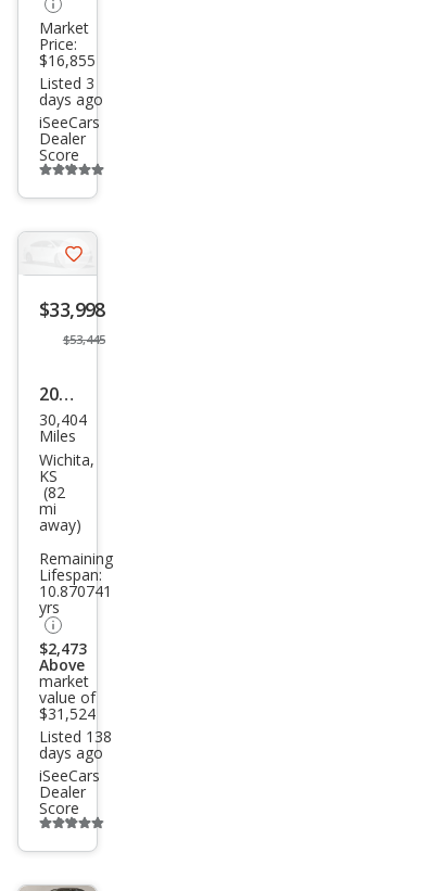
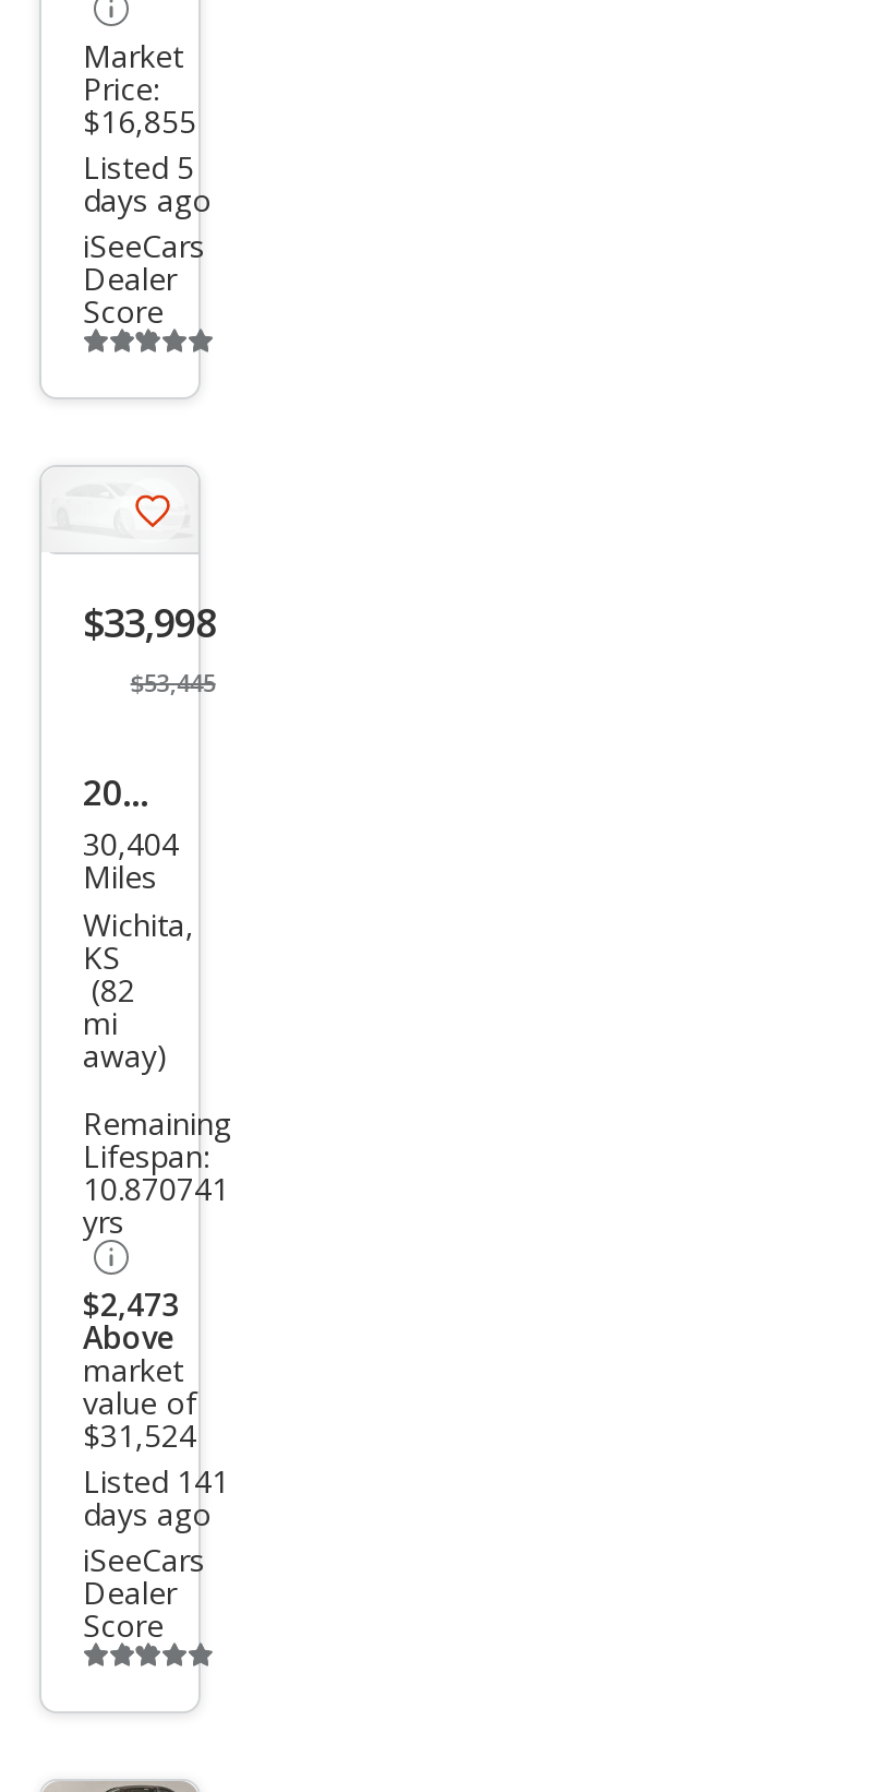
[39,72,94,93] Listed 3 -> [83,146,194,187] Listed 5
[39,726,112,746] Listed 138 -> [83,1460,229,1501] Listed 141

